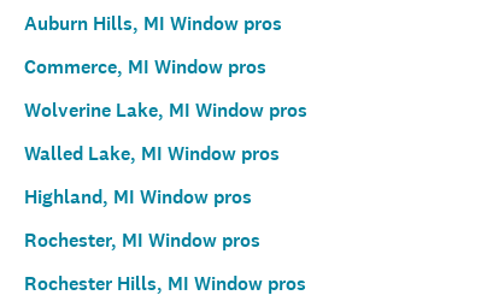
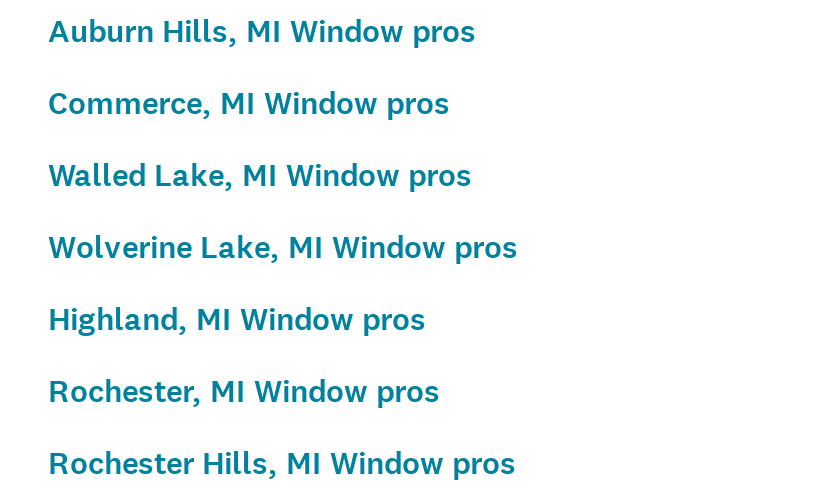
moved [24,98,307,123] -> [48,226,518,268]: Wolverine Lake, MI Window pros
moved [24,141,280,166] -> [48,154,472,196]: Walled Lake, MI Window pros

